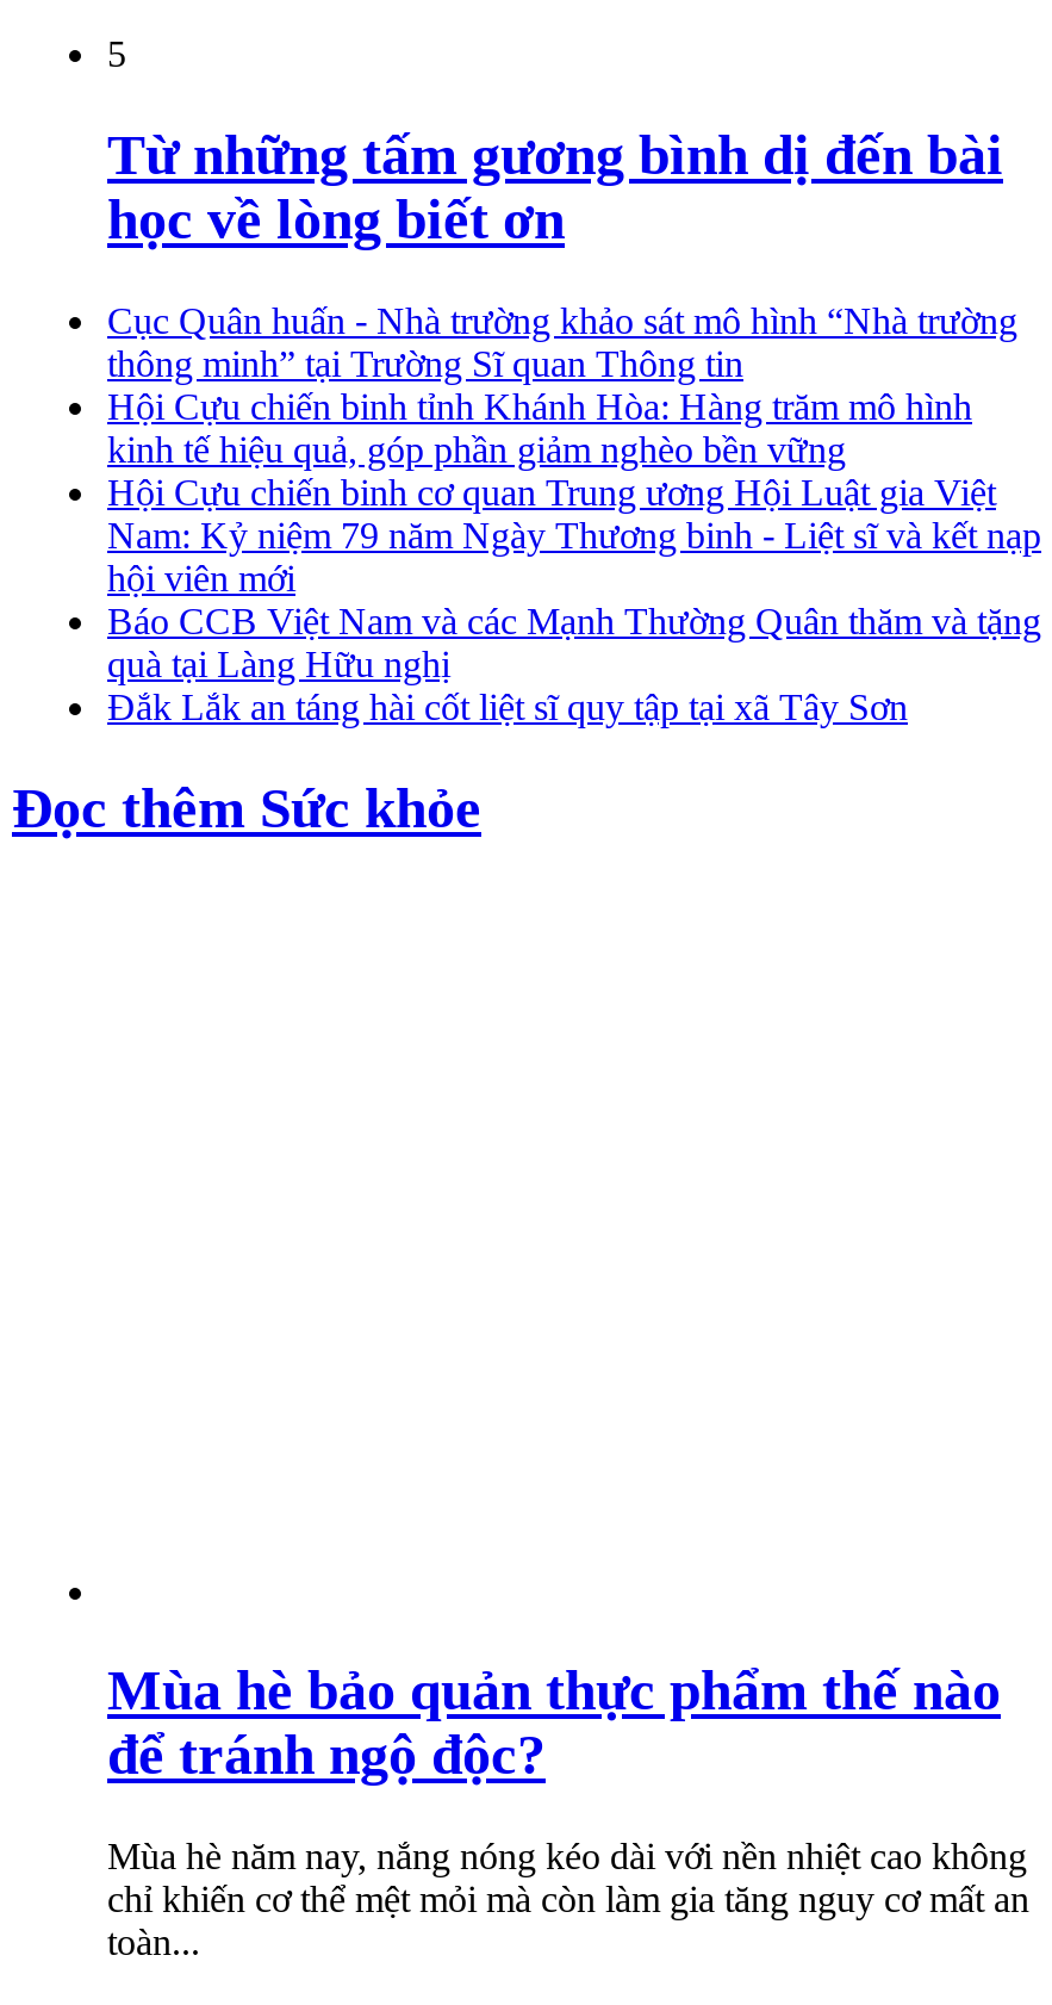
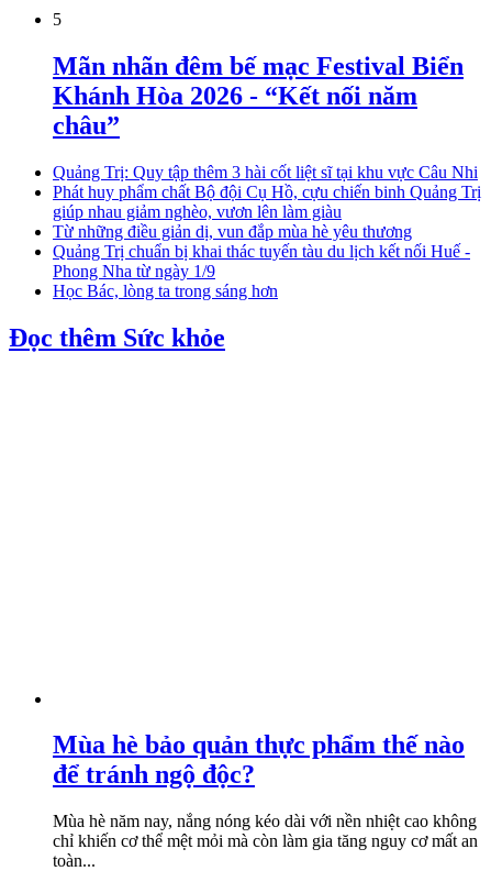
[107,123,1003,250] Từ những tấm gương bình dị đến bài | học về lòng biết ơn -> [53,51,464,139] Mãn nhãn đêm bế mạc Festival Biển | Khánh Hòa 2026 - “Kết nối năm | châu”
[107,300,1041,727] Cục Quân huấn - Nhà trường khảo sát mô hình “Nhà trường | thông minh” tại Trường Sĩ quan Thông tin | Hội Cựu chiến binh tỉnh Khánh Hòa: Hàng trăm mô hình | kinh tế hiệu quả, góp phần giảm nghèo bền vững | Hội Cựu chiến binh cơ quan Trung ương Hội Luật gia Việt | Nam: Kỷ niệm 79 năm Ngày Thương binh - Liệt sĩ và kết nạp | hội viên mới | Báo CCB Việt Nam và các Mạnh Thường Quân thăm và tặng | quà tại Làng Hữu nghị | Đắk Lắk an táng hài cốt liệt sĩ quy tập tại xã Tây Sơn -> [53,163,481,300] Quảng Trị: Quy tập thêm 3 hài cốt liệt sĩ tại khu vực Câu Nhi | Phát huy phẩm chất Bộ đội Cụ Hồ, cựu chiến binh Quảng Trị | giúp nhau giảm nghèo, vươn lên làm giàu | Từ những điều giản dị, vun đắp mùa hè yêu thương | Quảng Trị chuẩn bị khai thác tuyến tàu du lịch kết nối Huế - | Phong Nha từ ngày 1/9 | Học Bác, lòng ta trong sáng hơn

